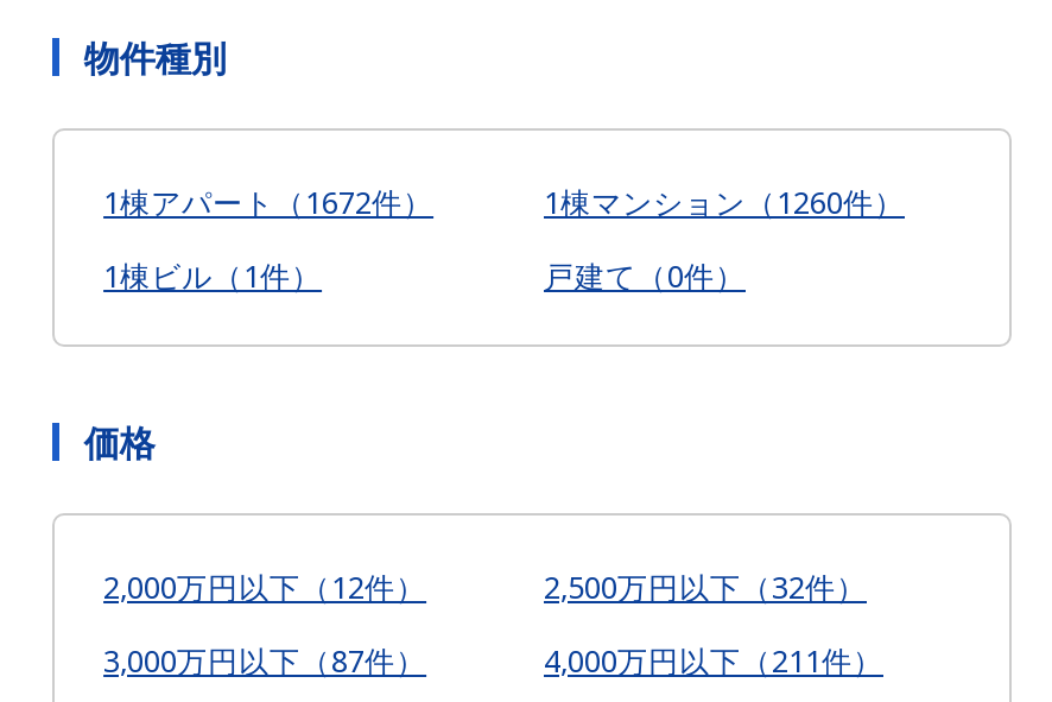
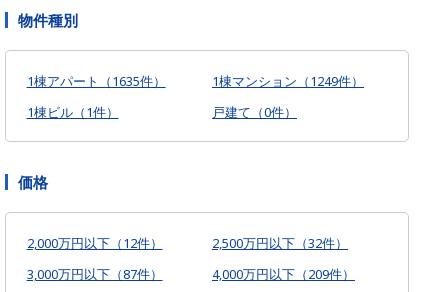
[103,183,433,223] 1棟アパート（1672件） -> [26,73,165,90] 1棟アパート（1635件）
[544,183,905,223] 1棟マンション（1260件） -> [212,73,364,90] 1棟マンション（1249件）
[544,641,883,682] 4,000万円以下（211件） -> [212,266,355,283] 4,000万円以下（209件）

